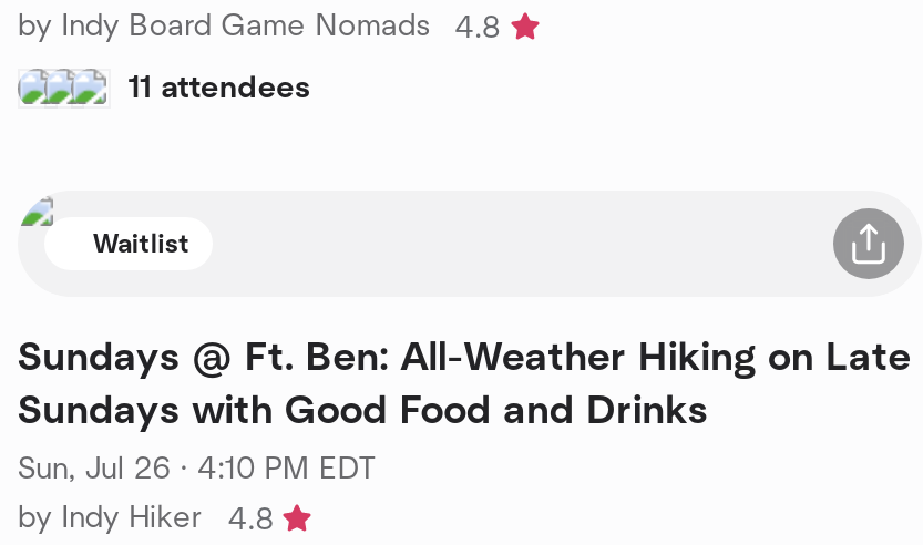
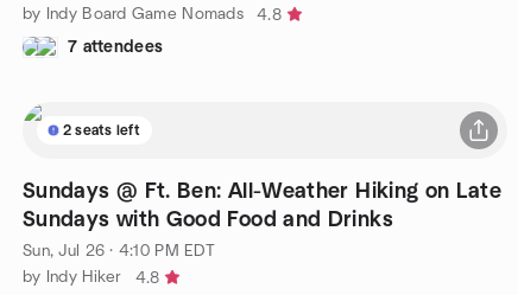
[129,72,311,103] 11 attendees -> [68,39,163,55] 7 attendees
[93,229,190,256] Waitlist -> [63,123,140,137] 2 seats left

